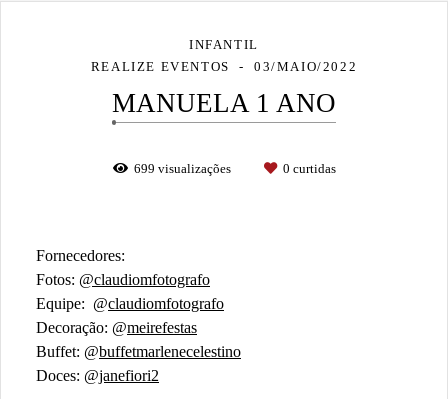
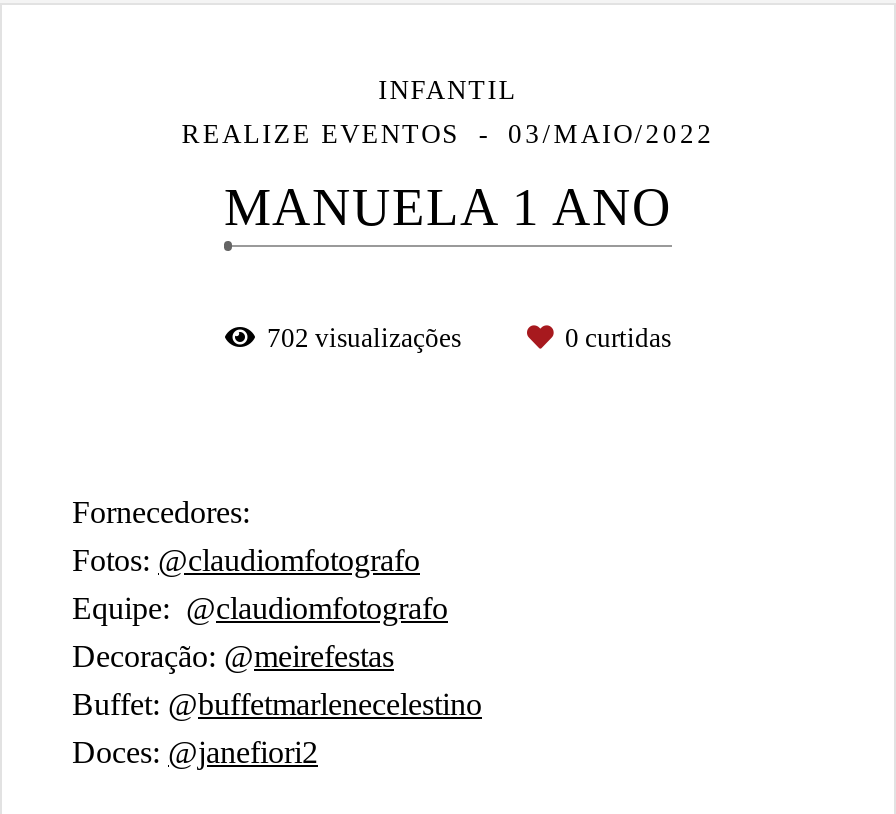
[133,161,233,176] 699 visualizações -> [267,322,467,352] 702 visualizações

